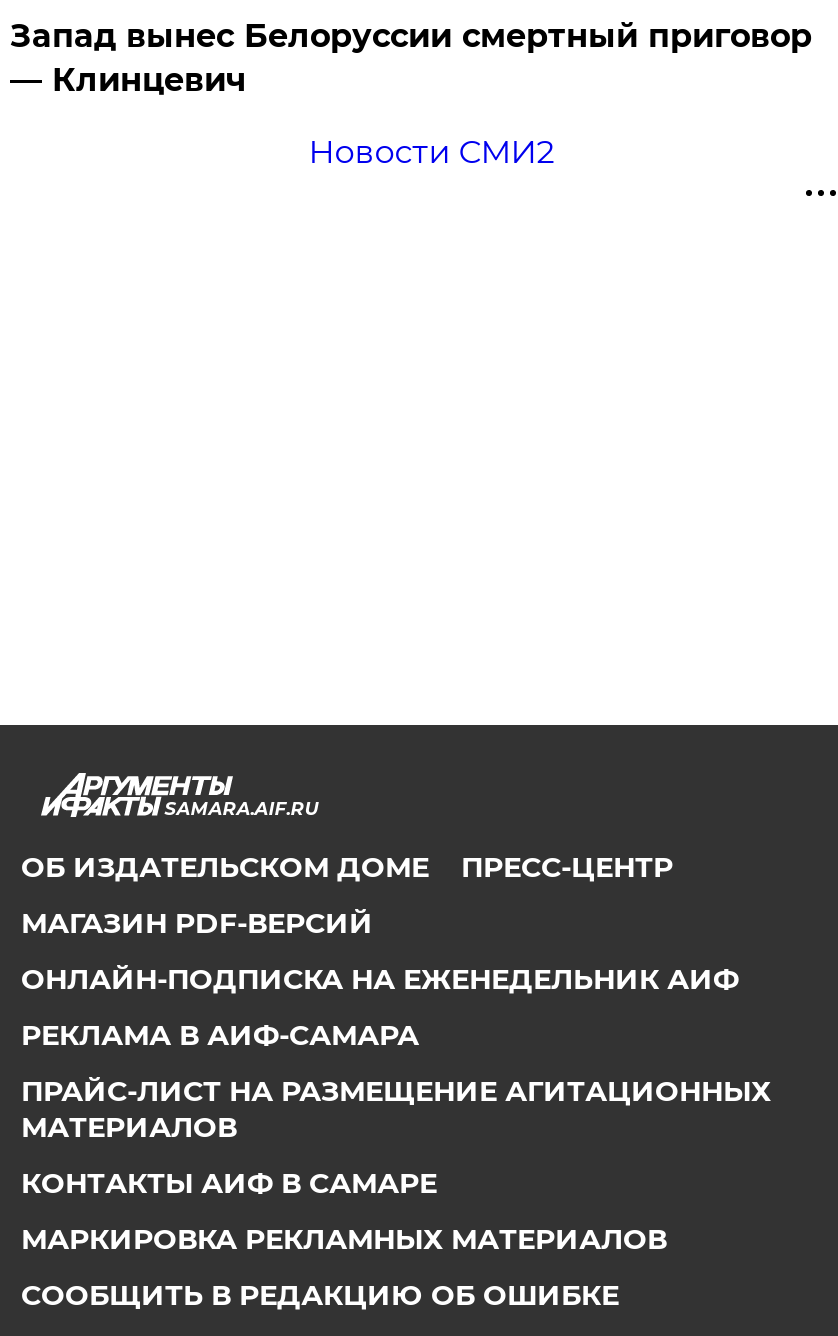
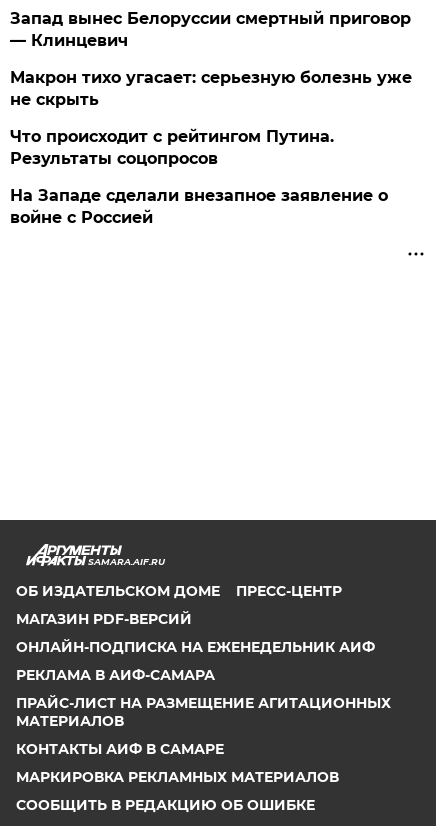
[308,133,554,171] Новости СМИ2 -> [10,68,412,227] Макрон тихо угасает: серьезную болезнь уже | не скрыть | Что происходит с рейтингом Путина. | Результаты соцопросов | На Западе сделали внезапное заявление о | войне с Россией

